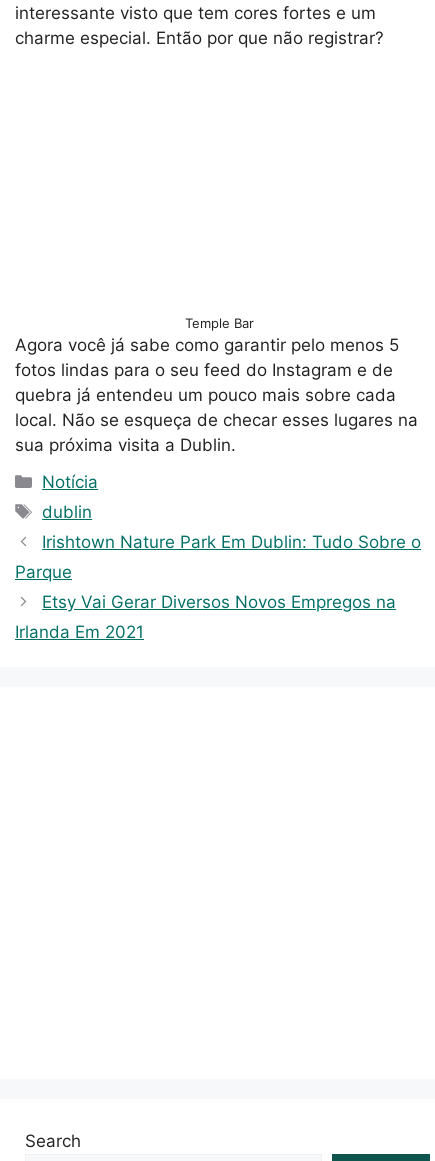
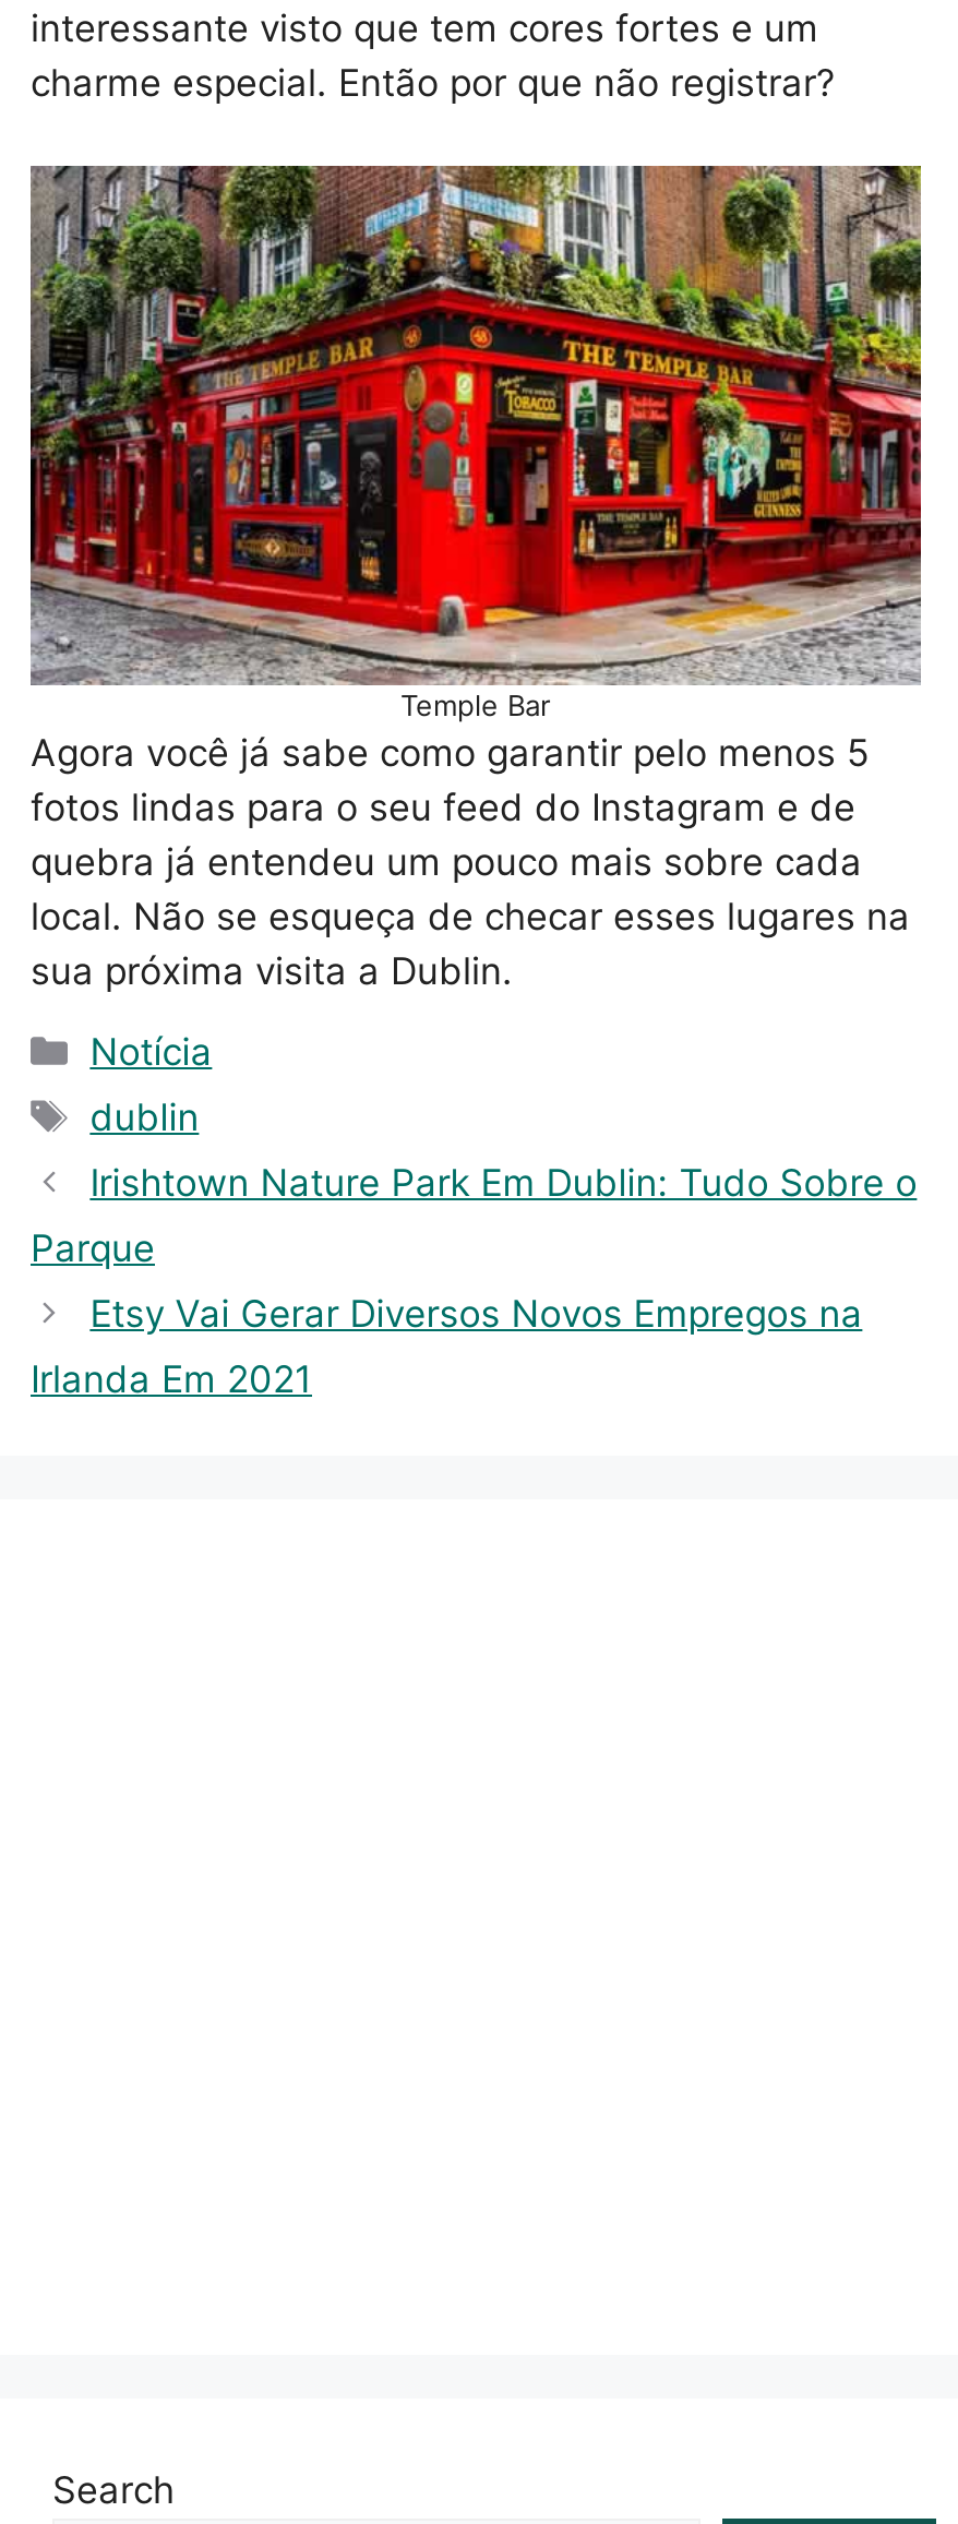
none -> [28,164,923,687] [image]

